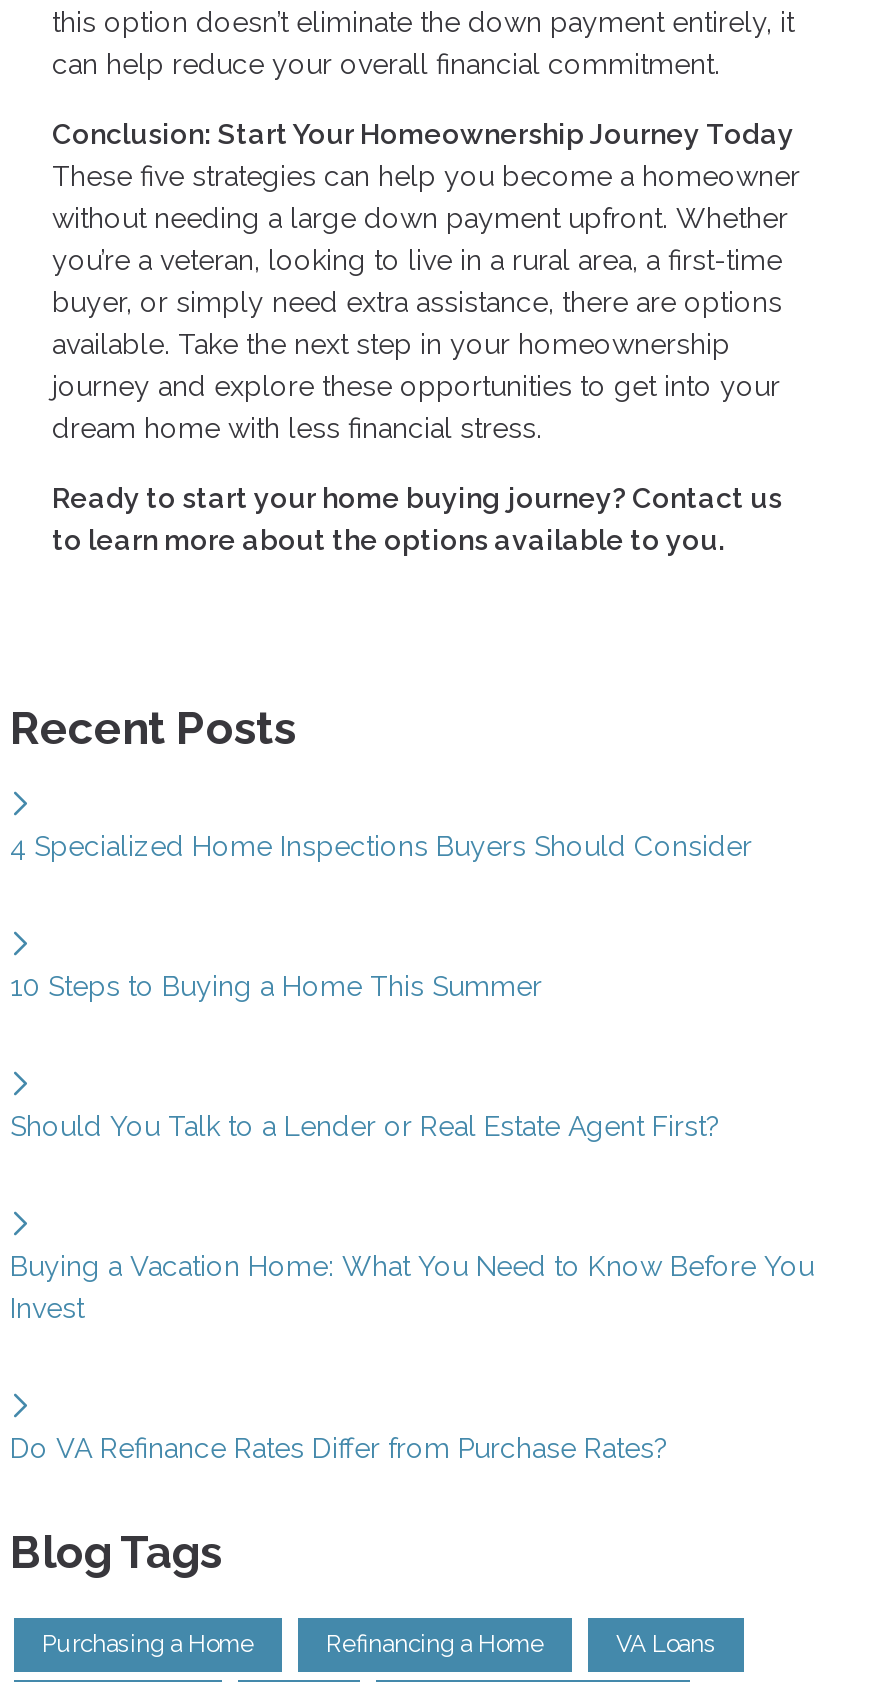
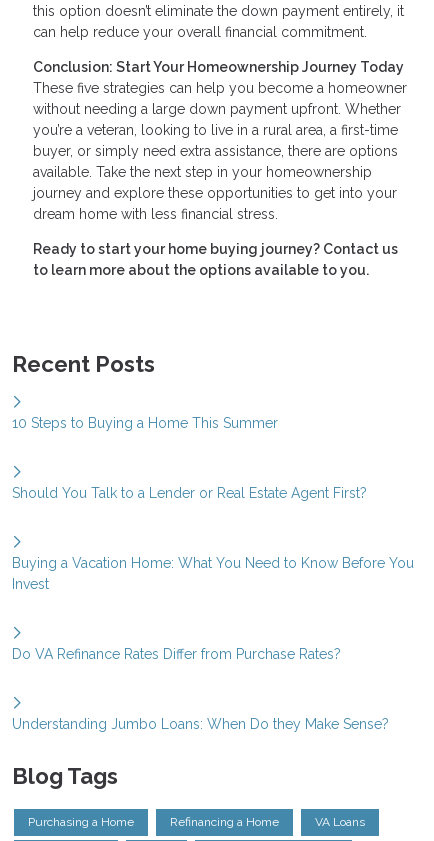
[10,830,752,862] 4 Specialized Home Inspections Buyers Should Consider -> none
moved [10,970,814,1464] -> [12,415,414,662]: 10 Steps to Buying a Home This Summer | Should You Talk to a Lender or Real Estate Agent First? | Buying a Vacation Home: What You Need to Know Before You | Invest | Do VA Refinance Rates Differ from Purchase Rates?
none -> [12,716,389,732] Understanding Jumbo Loans: When Do they Make Sense?

